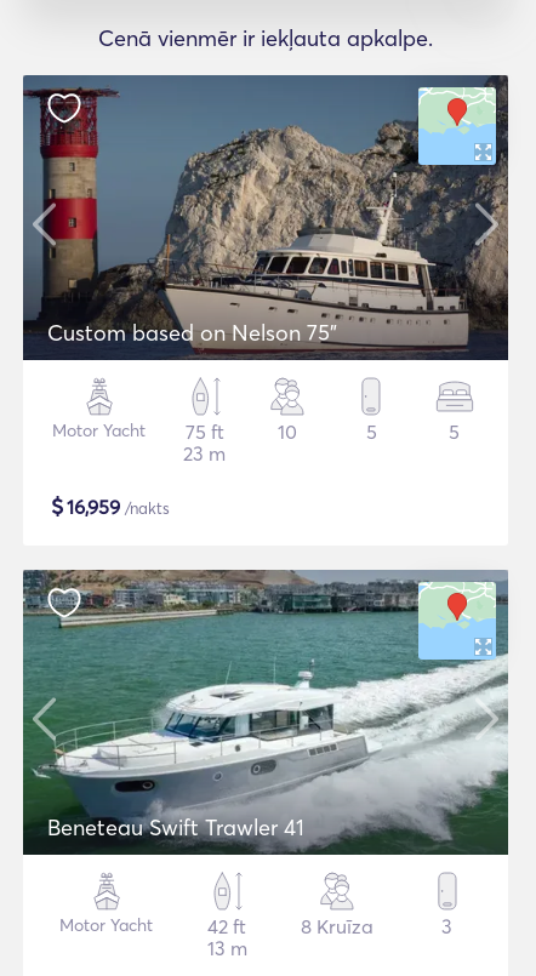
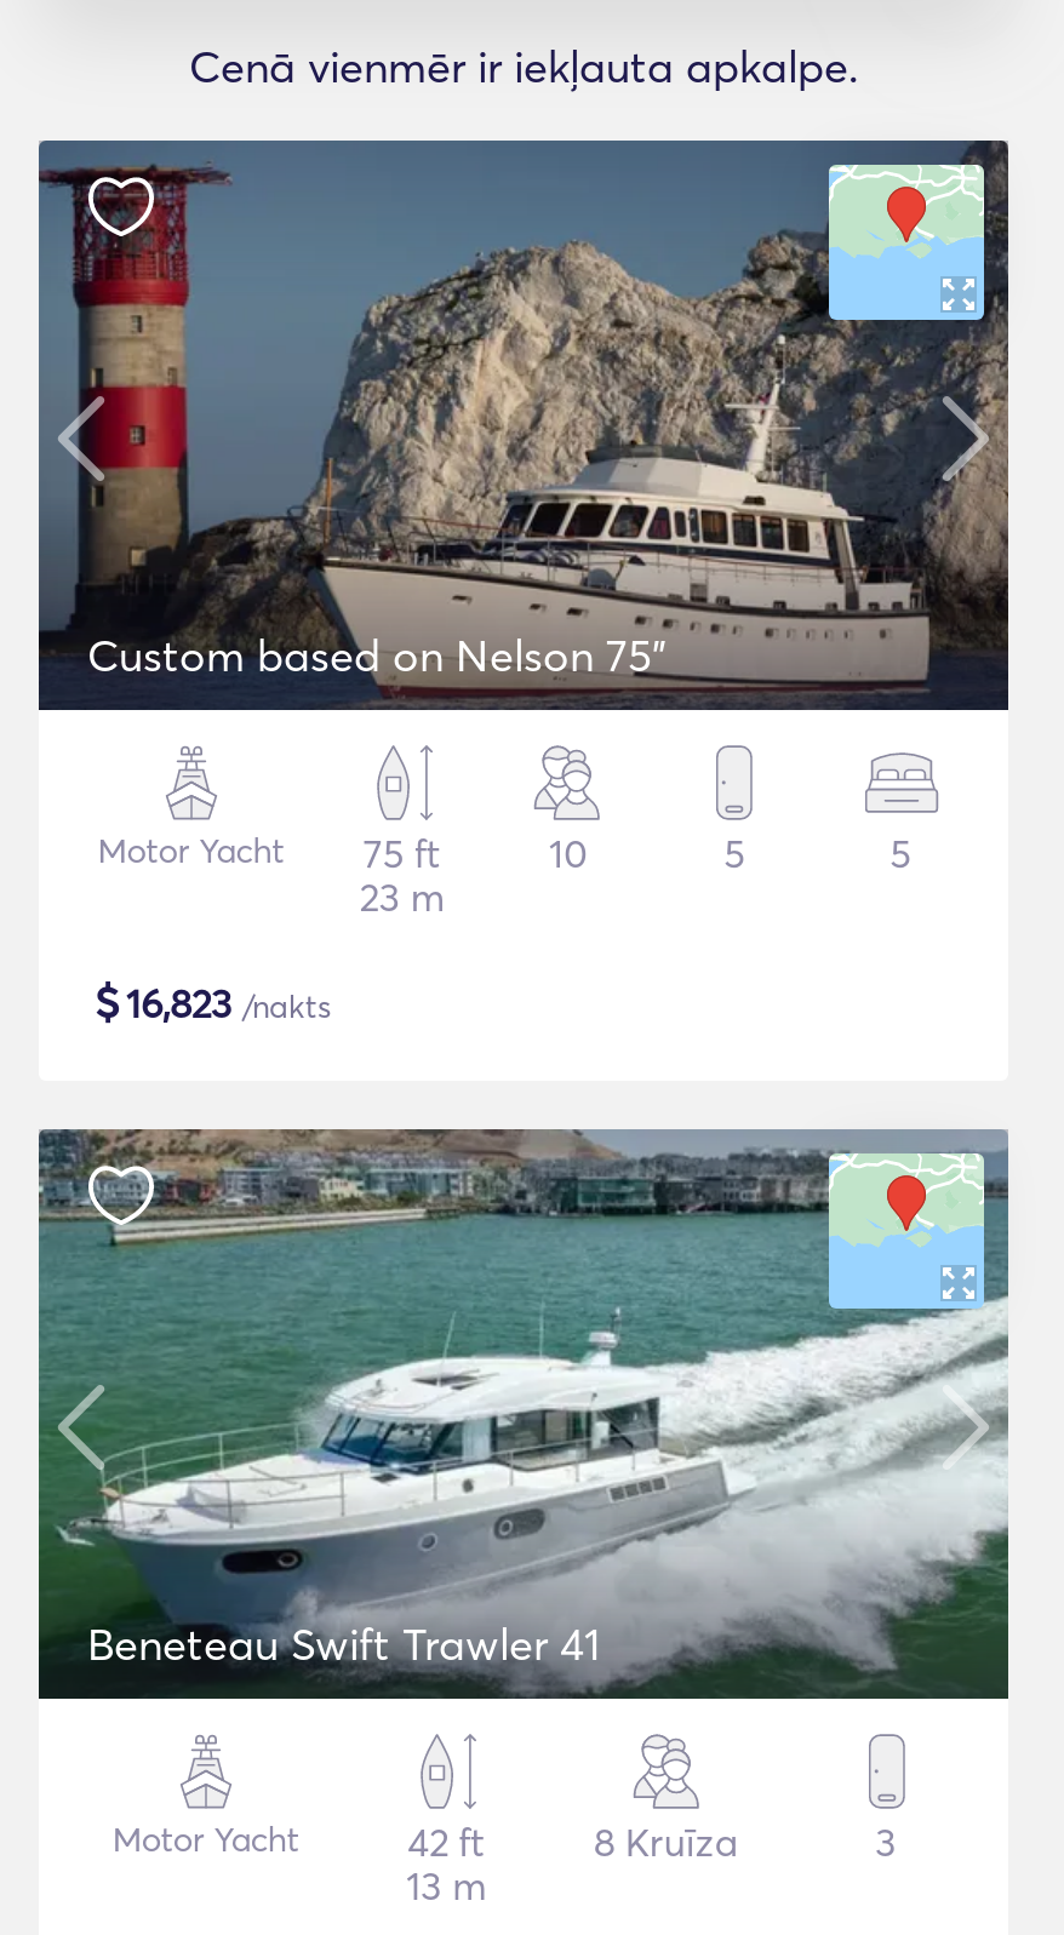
[51,492,170,520] $16,959 /nakts -> [95,974,332,1030] $16,823 /nakts

